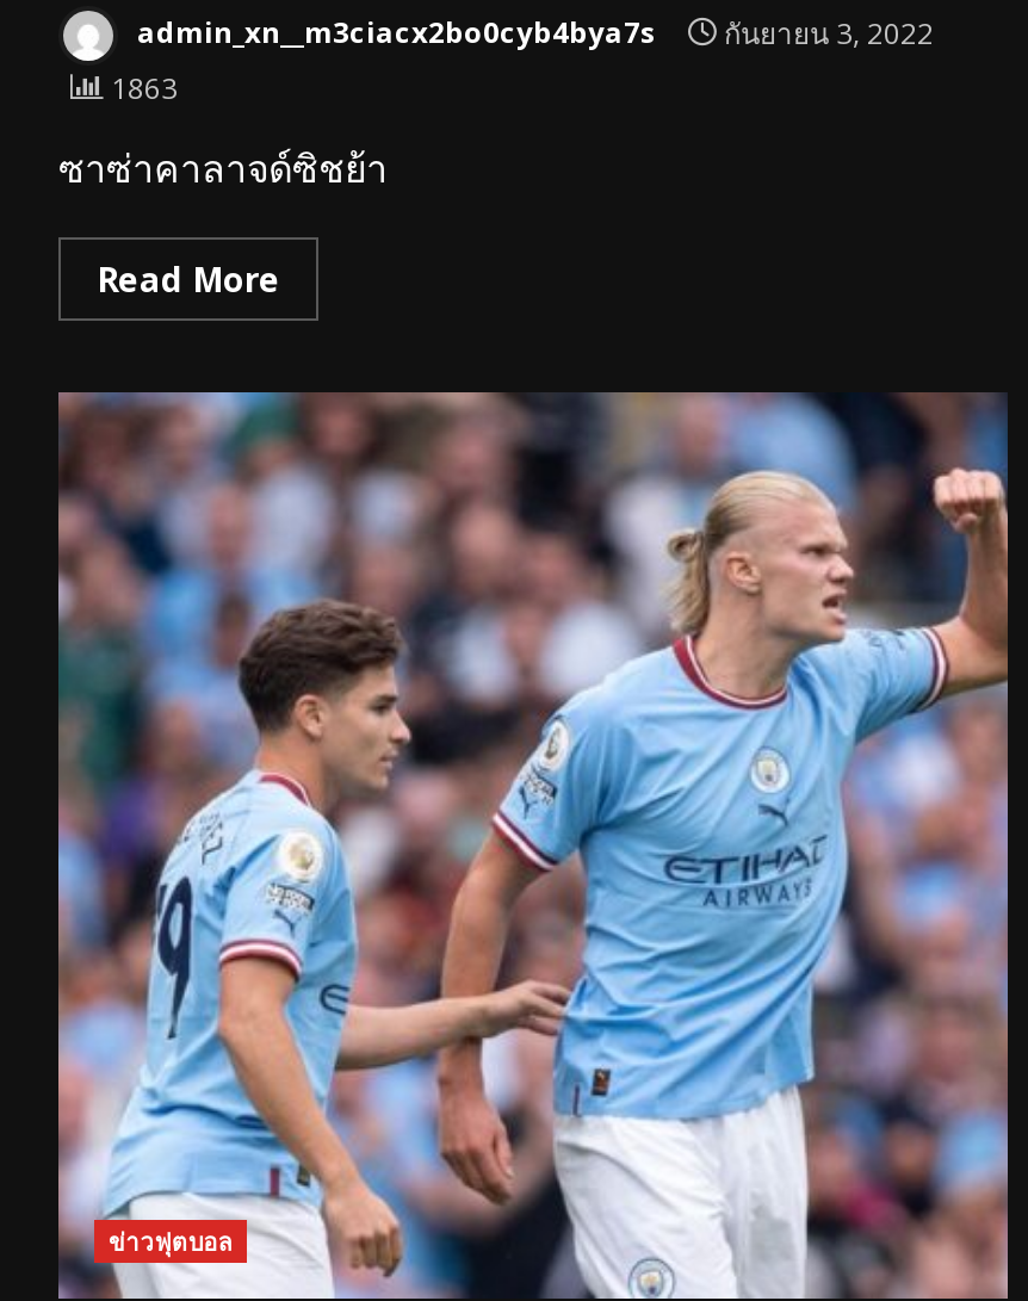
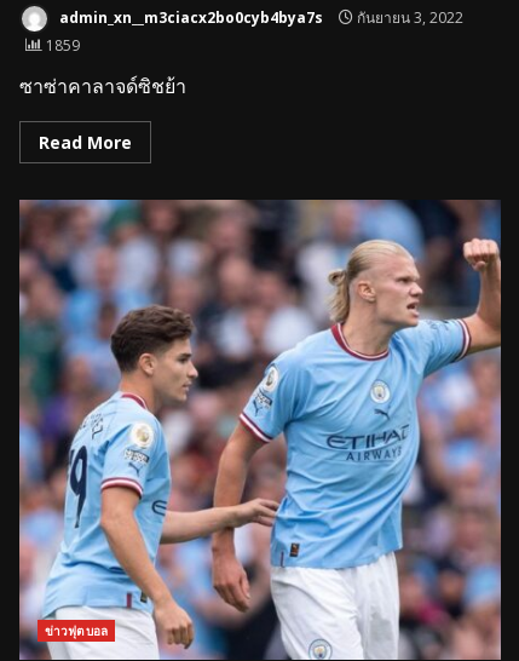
[111,68,178,109] 1863 -> [46,35,80,56] 1859

